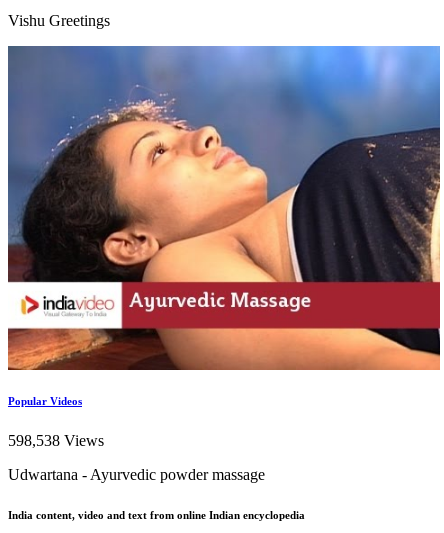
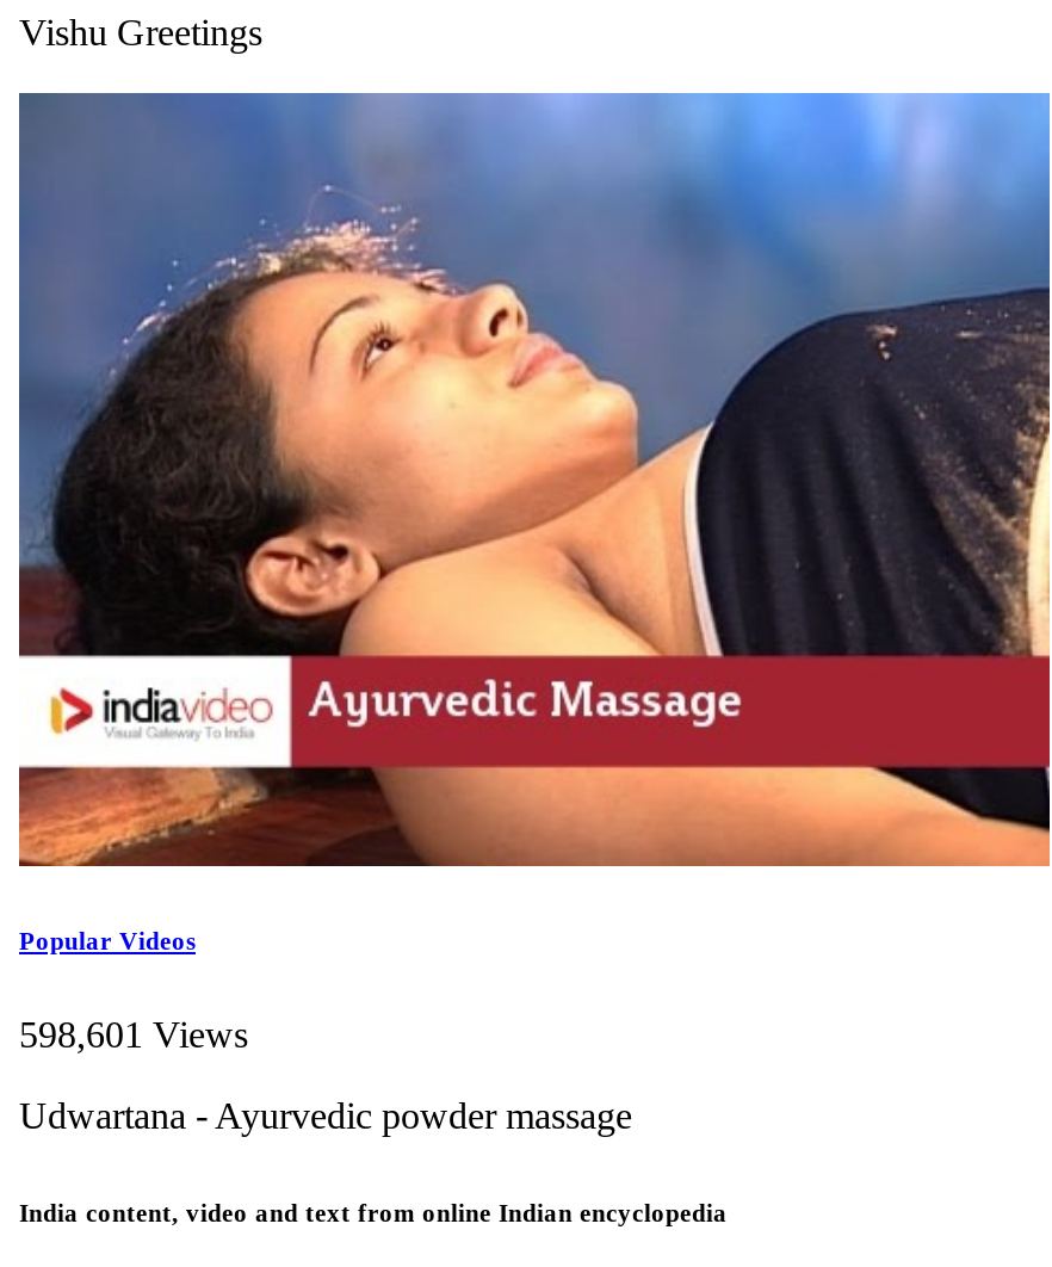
[8,432,104,449] 598,538 Views -> [19,1015,248,1056] 598,601 Views

